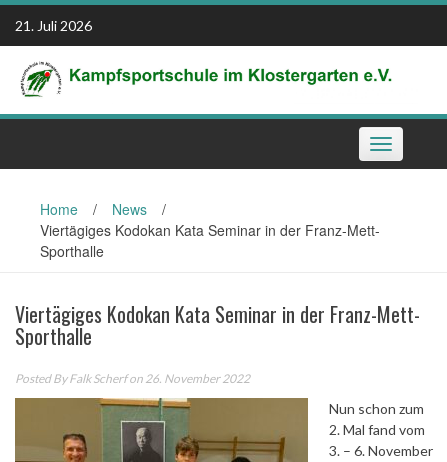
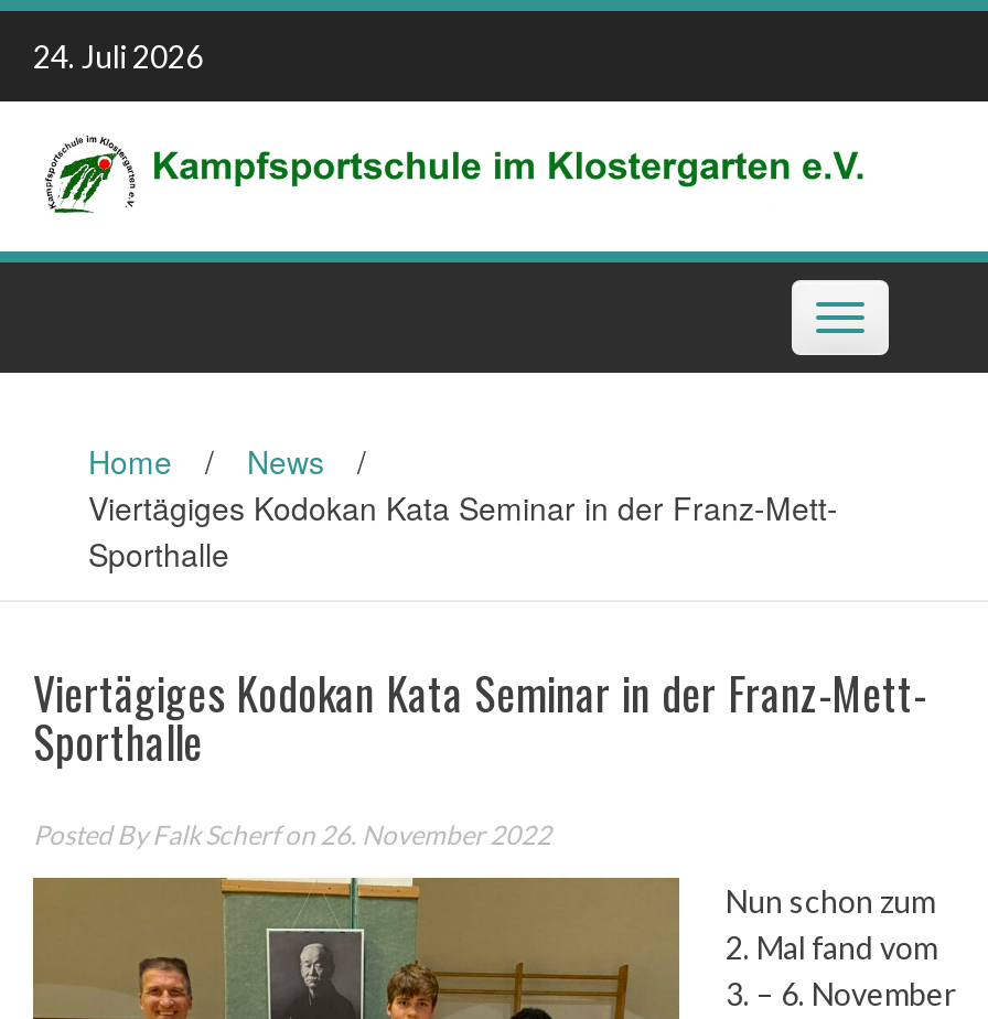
[15,17,92,34] 21. Juli 2026 -> [33,37,203,75] 24. Juli 2026

